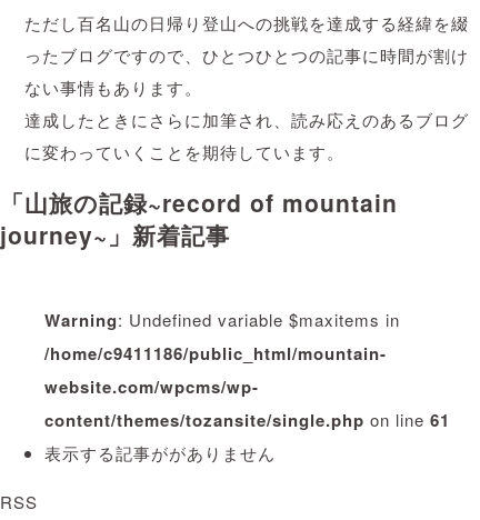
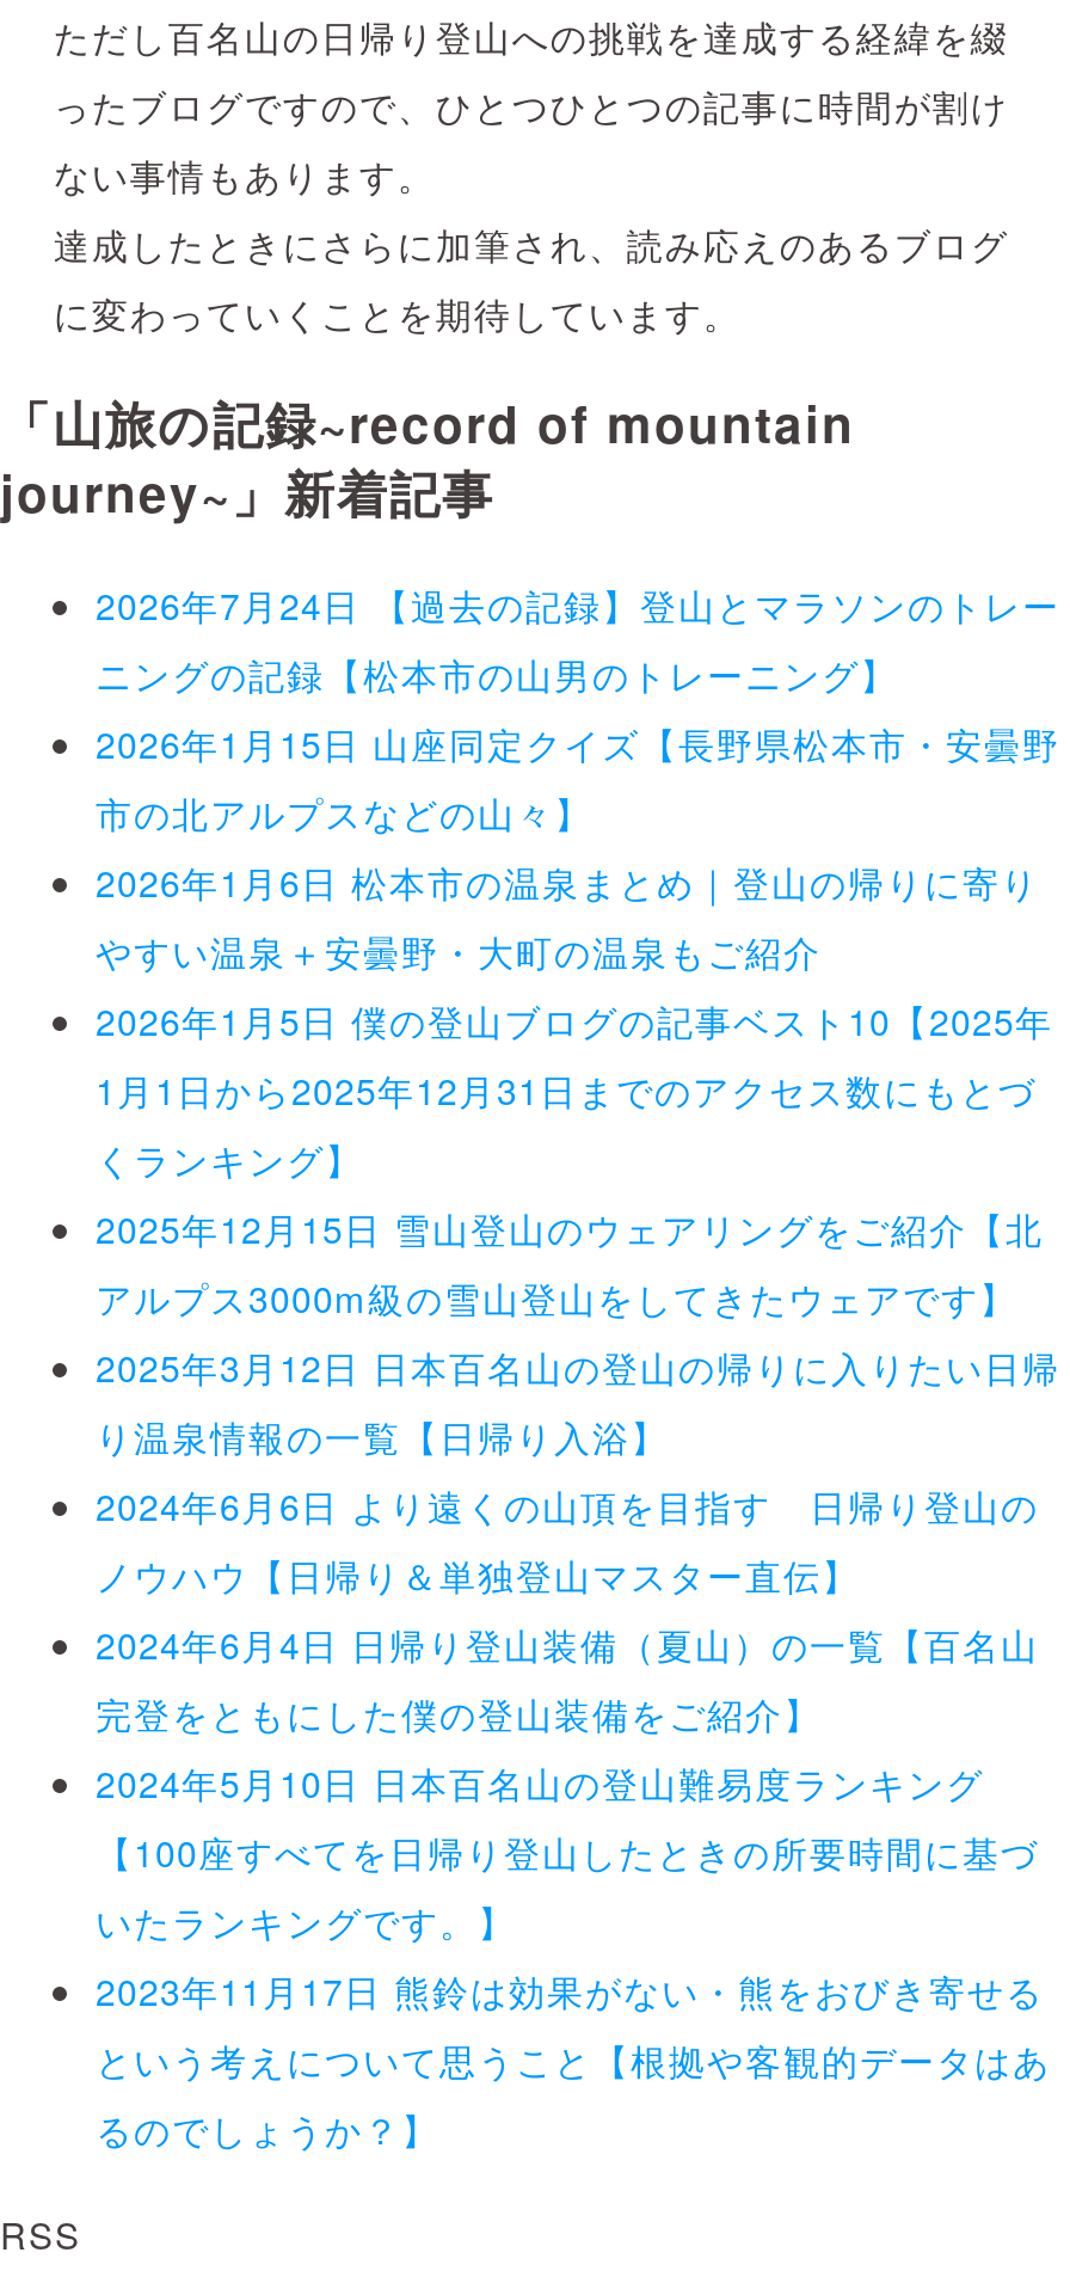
[44,307,450,464] Warning: Undefined variable $maxitems in | /home/c9411186/public_html/mountain- | website.com/wpcms/wp- | content/themes/tozansite/single.php on line 61 | 表示する記事ががありません -> [96,578,1060,2153] 2026年7月24日 【過去の記録】登山とマラソンのトレー | ニングの記録【松本市の山男のトレーニング】 | 2026年1月15日 山座同定クイズ【長野県松本市・安曇野 | 市の北アルプスなどの山々】 | 2026年1月6日 松本市の温泉まとめ｜登山の帰りに寄り | やすい温泉＋安曇野・大町の温泉もご紹介 | 2026年1月5日 僕の登山ブログの記事ベスト10【2025年 | 1月1日から2025年12月31日までのアクセス数にもとづ | くランキング】 | 2025年12月15日 雪山登山のウェアリングをご紹介【北 | アルプス3000m級の雪山登山をしてきたウェアです】 | 2025年3月12日 日本百名山の登山の帰りに入りたい日帰 | り温泉情報の一覧【日帰り入浴】 | 2024年6月6日 より遠くの山頂を目指す 日帰り登山の | ノウハウ【日帰り＆単独登山マスター直伝】 | 2024年6月4日 日帰り登山装備（夏山）の一覧【百名山 | 完登をともにした僕の登山装備をご紹介】 | 2024年5月10日 日本百名山の登山難易度ランキング | 【100座すべてを日帰り登山したときの所要時間に基づ | いたランキングです。】 | 2023年11月17日 熊鈴は効果がない・熊をおびき寄せる | という考えについて思うこと【根拠や客観的データはあ | るのでしょうか？】

